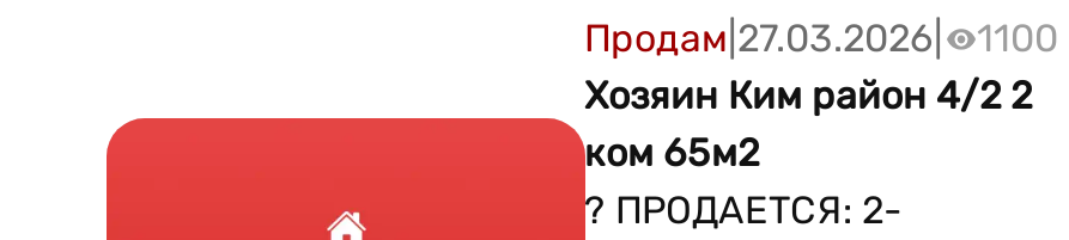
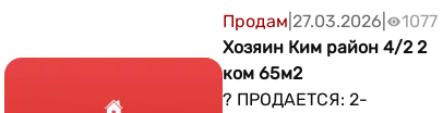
[977,16,1058,61] 1100 -> [401,11,437,32] 1077

